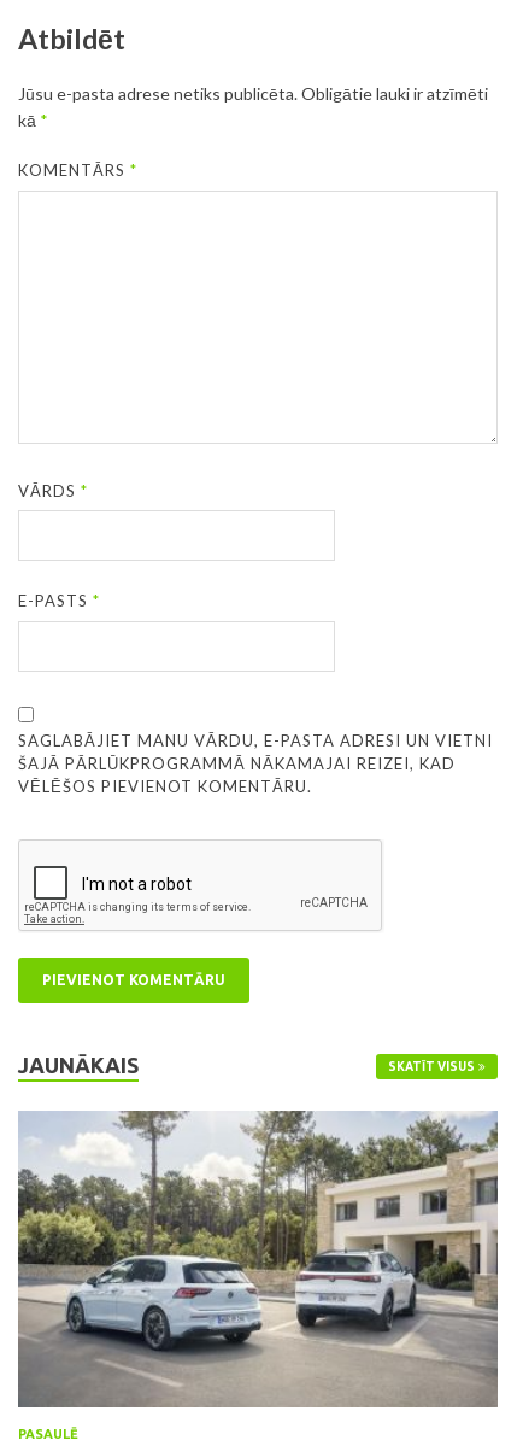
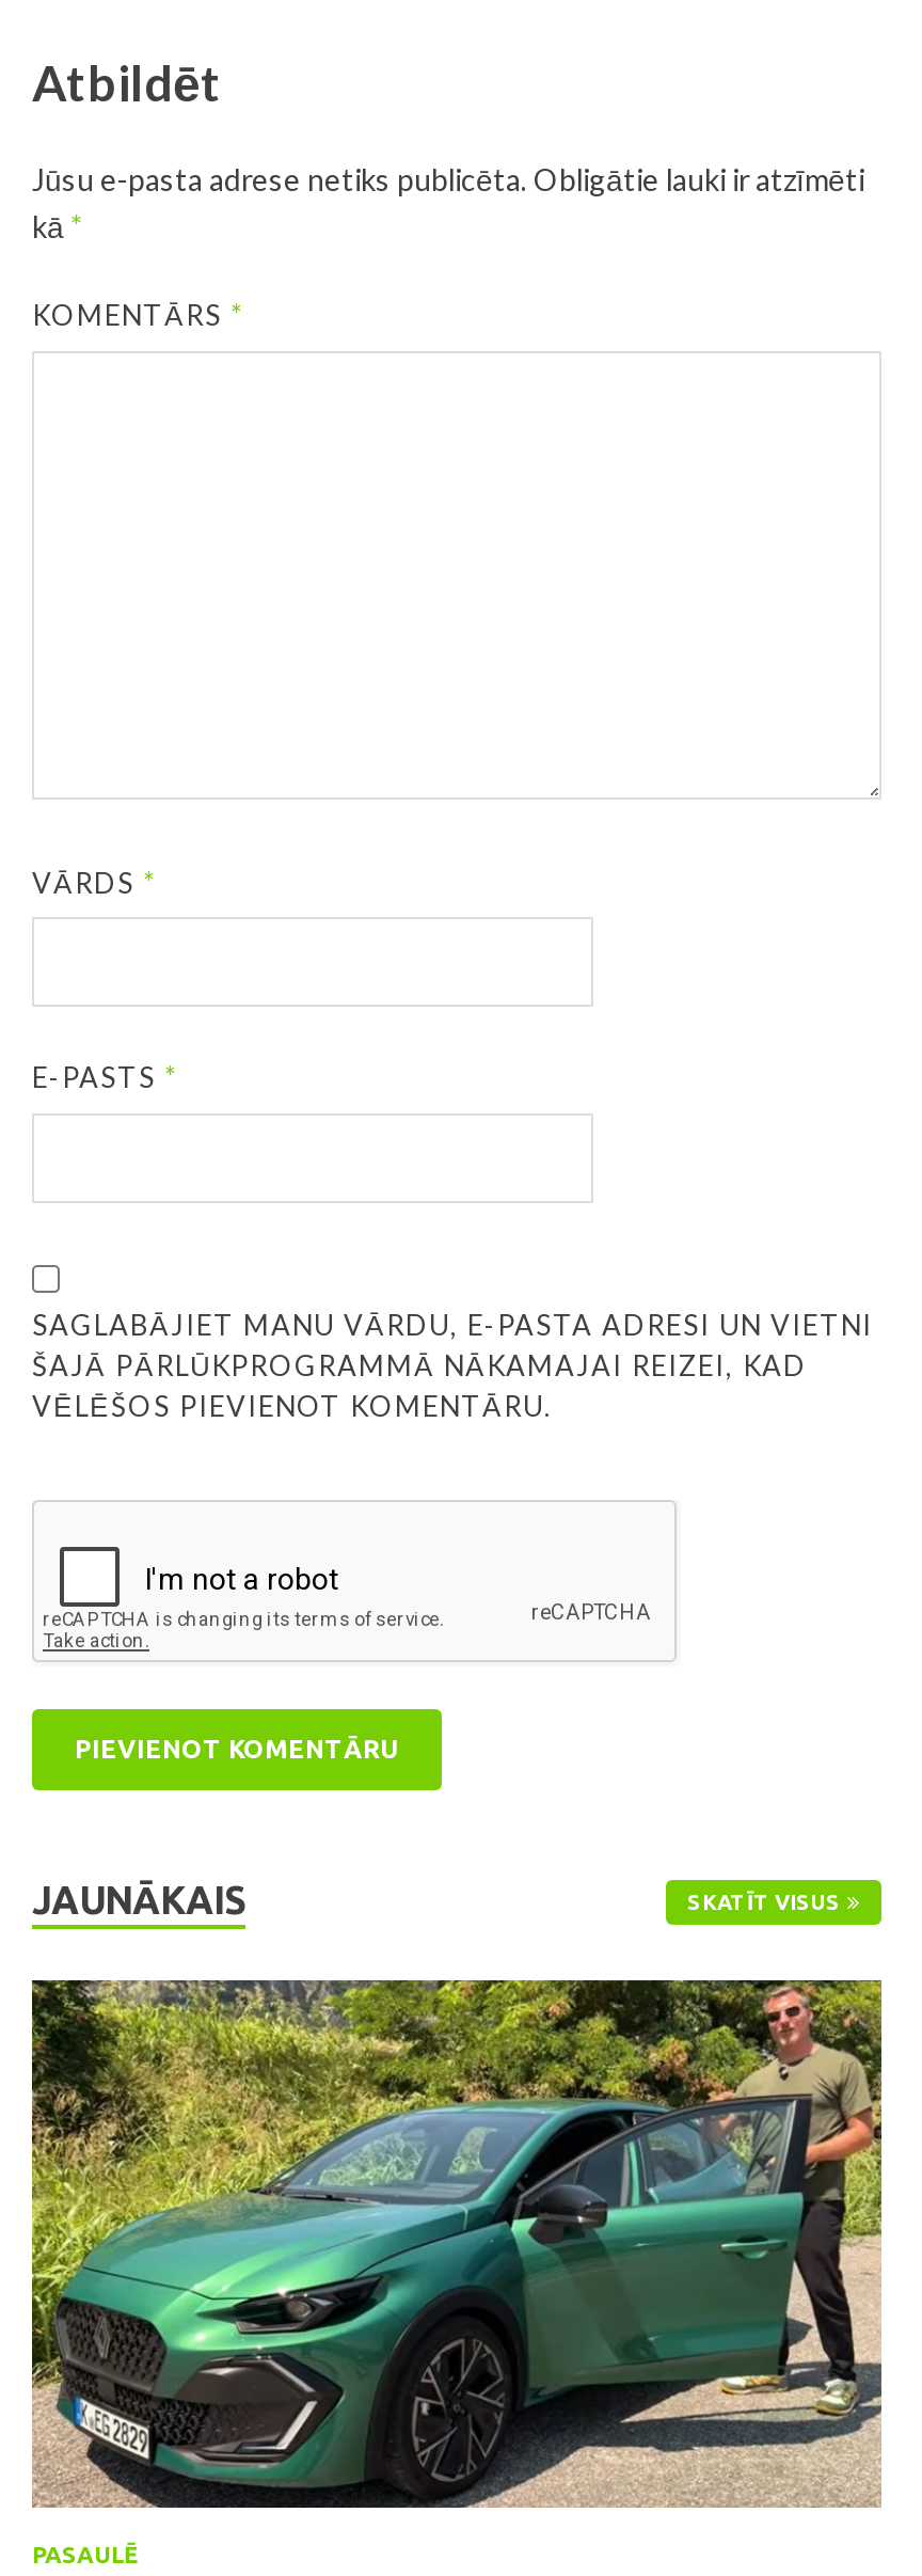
[17,1110,499,1409] [image] -> [30,1978,884,2508] [image]

